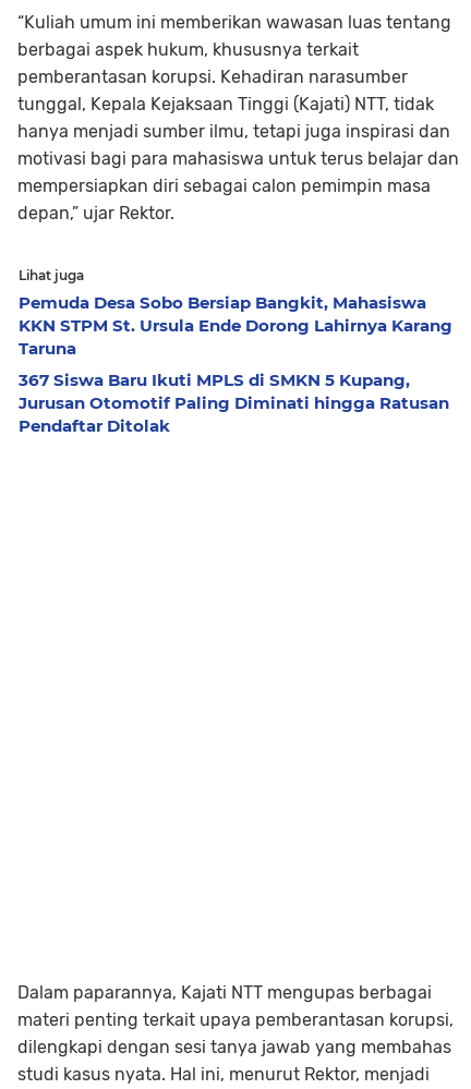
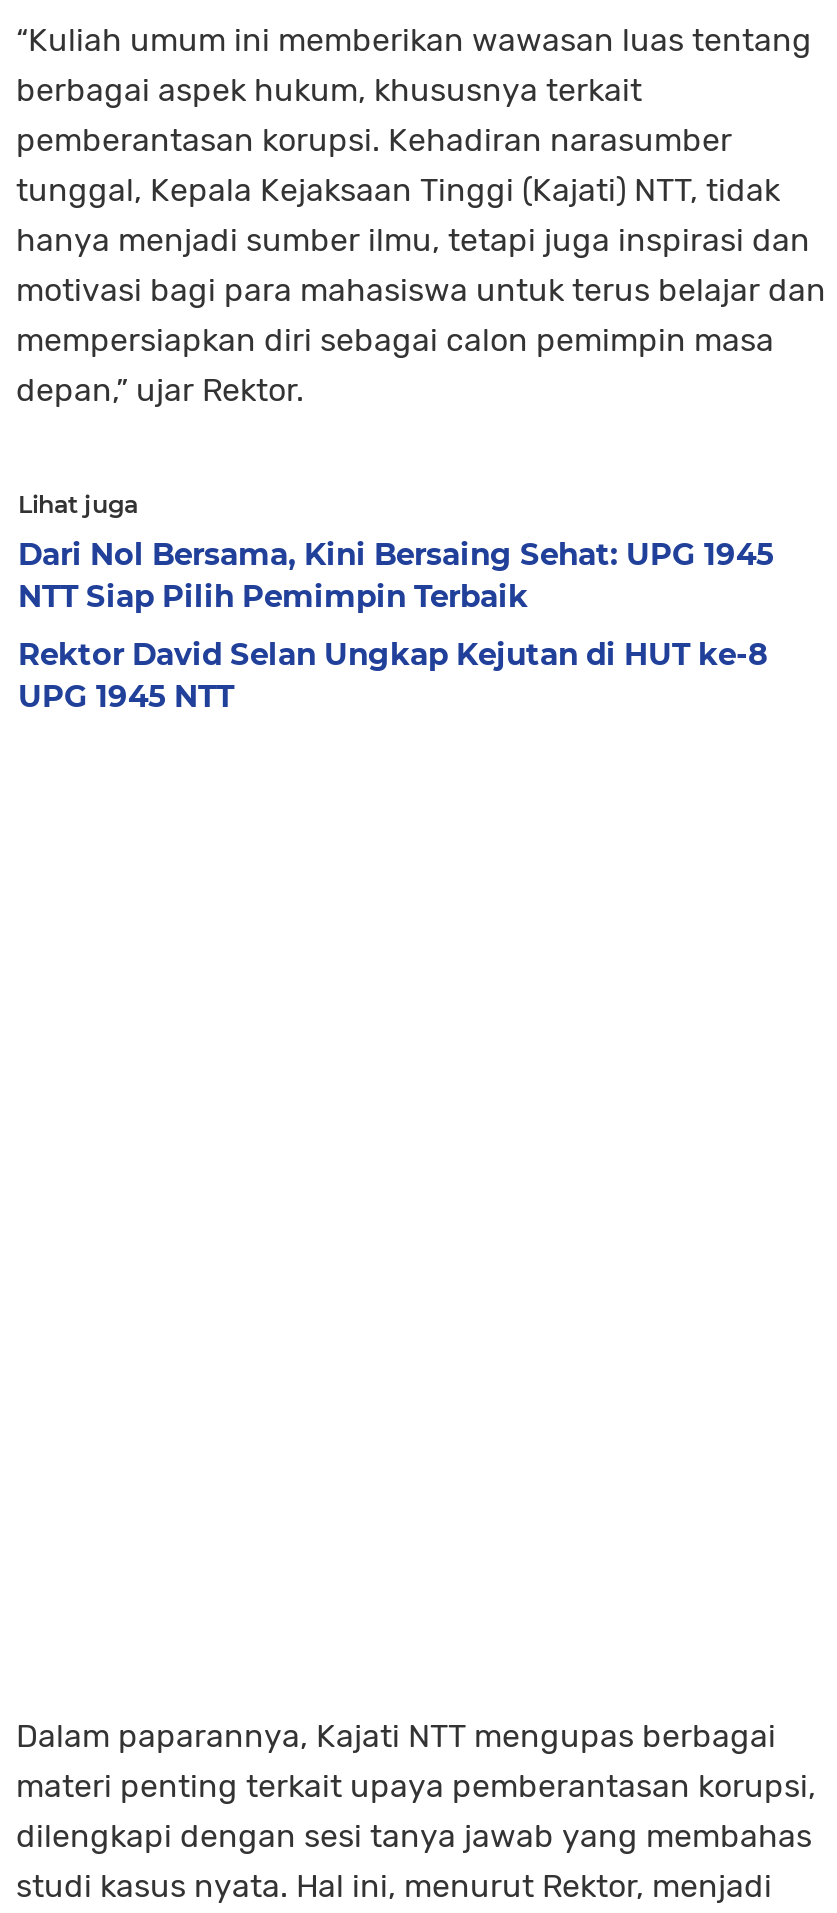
[19,292,452,359] Pemuda Desa Sobo Bersiap Bangkit, Mahasiswa | KKN STPM St. Ursula Ende Dorong Lahirnya Karang | Taruna -> [18,536,774,616] Dari Nol Bersama, Kini Bersaing Sehat: UPG 1945 | NTT Siap Pilih Pemimpin Terbaik
[19,370,449,436] 367 Siswa Baru Ikuti MPLS di SMKN 5 Kupang, | Jurusan Otomotif Paling Diminati hingga Ratusan | Pendaftar Ditolak -> [18,636,768,716] Rektor David Selan Ungkap Kejutan di HUT ke-8 | UPG 1945 NTT

